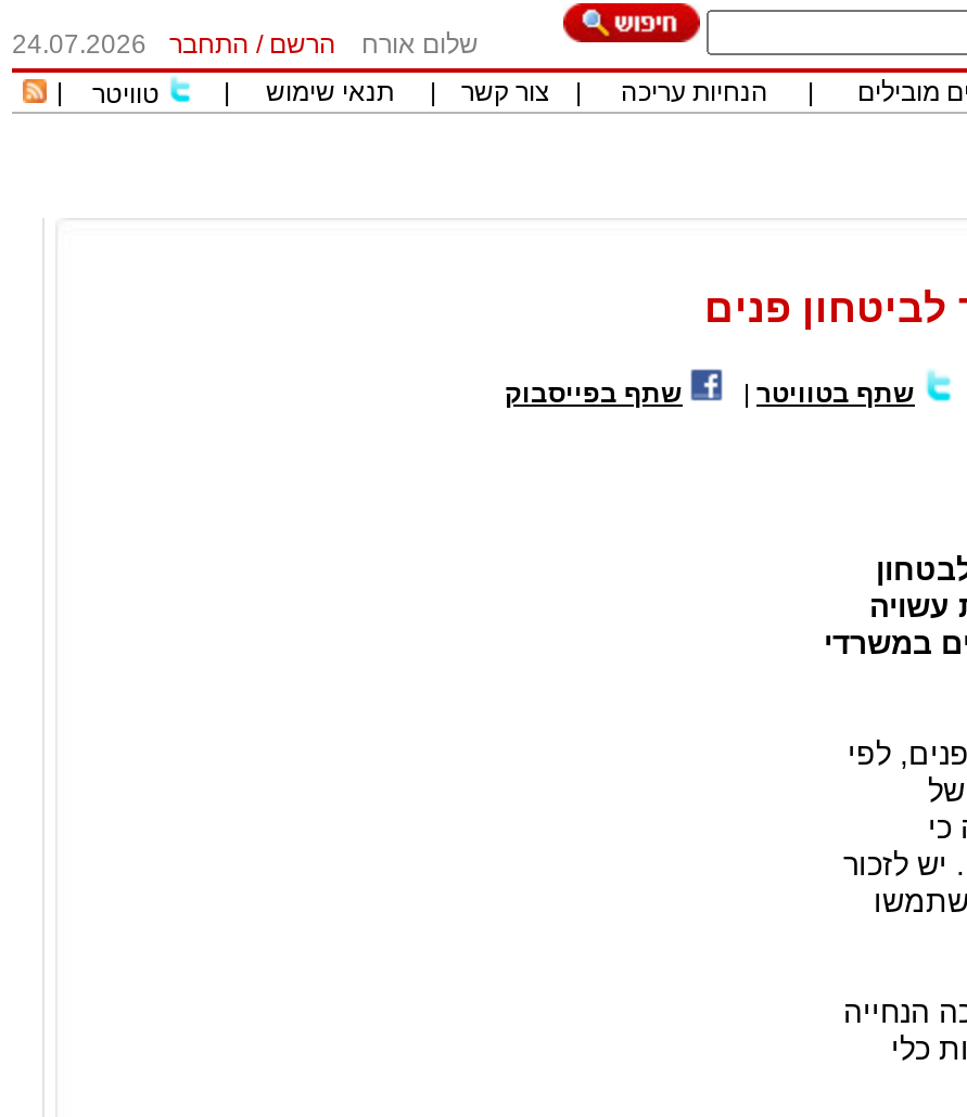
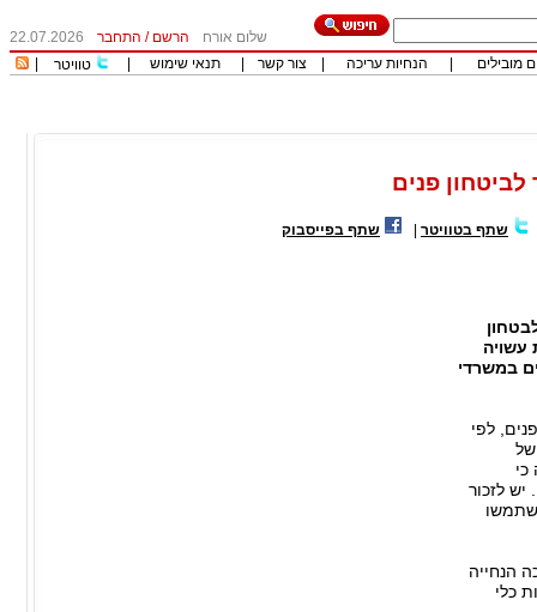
[12,29,479,60] שלום אורח הרשם / התחבר 24.07.2026 -> [10,29,267,46] שלום אורח הרשם / התחבר 22.07.2026

